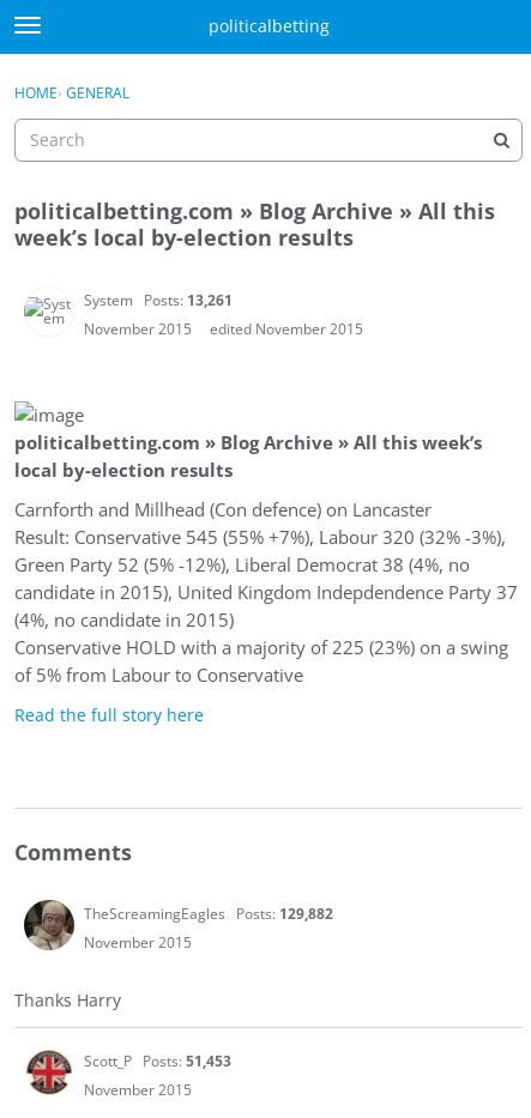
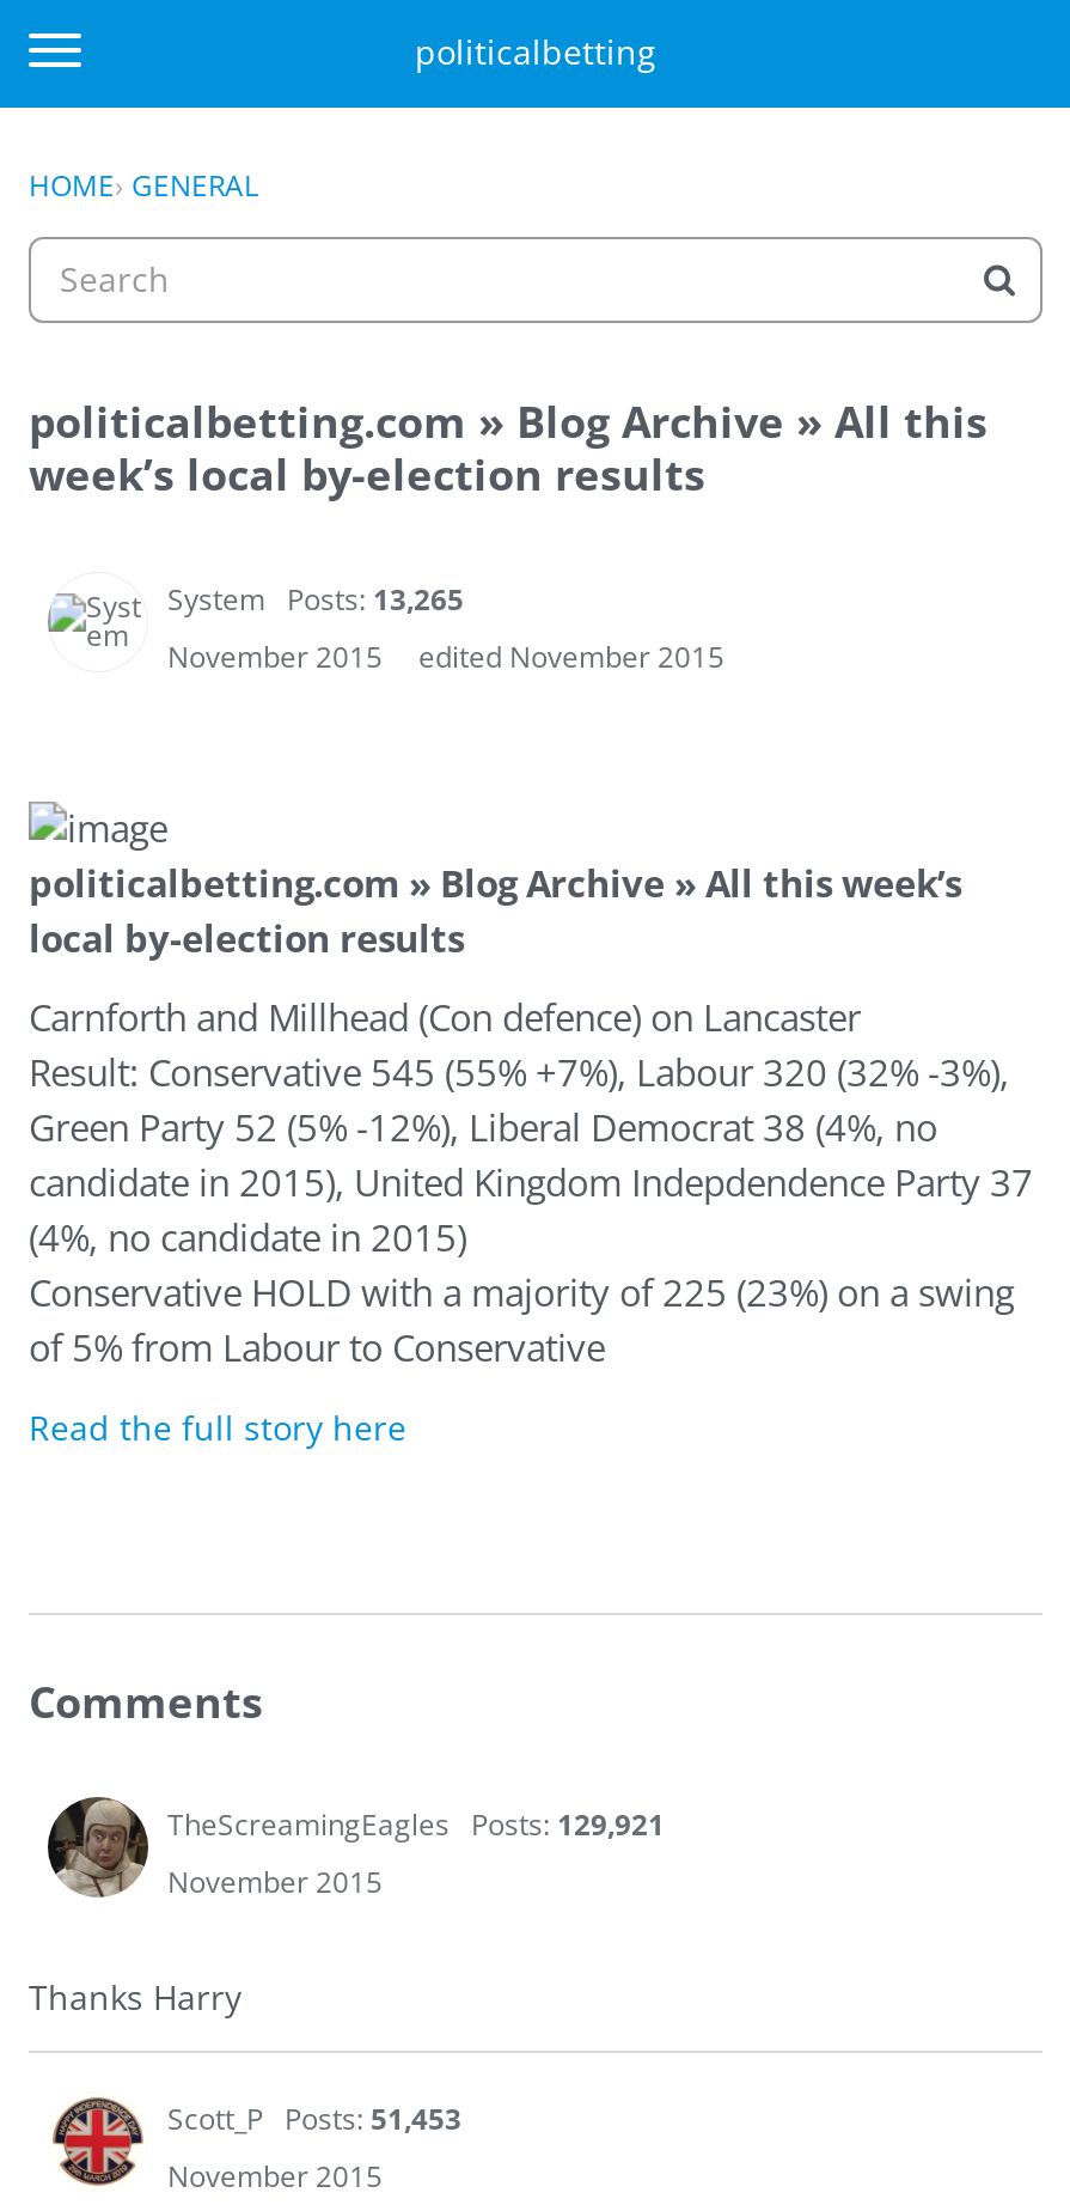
[84,290,233,310] System Posts: 13,261 -> [167,579,464,620] System Posts: 13,265
[84,904,333,924] TheScreamingEagles Posts: 129,882 -> [167,1804,665,1845] TheScreamingEagles Posts: 129,921

